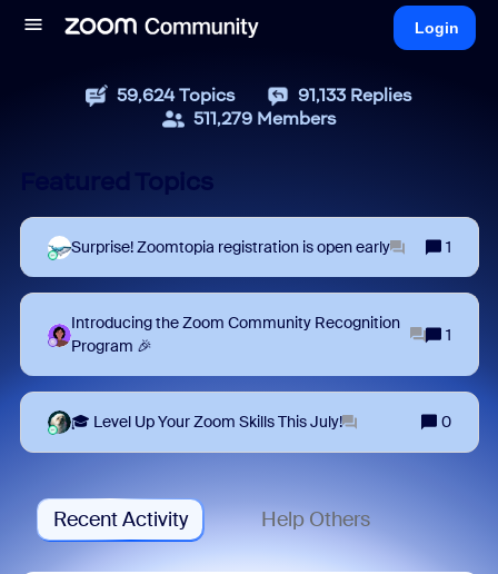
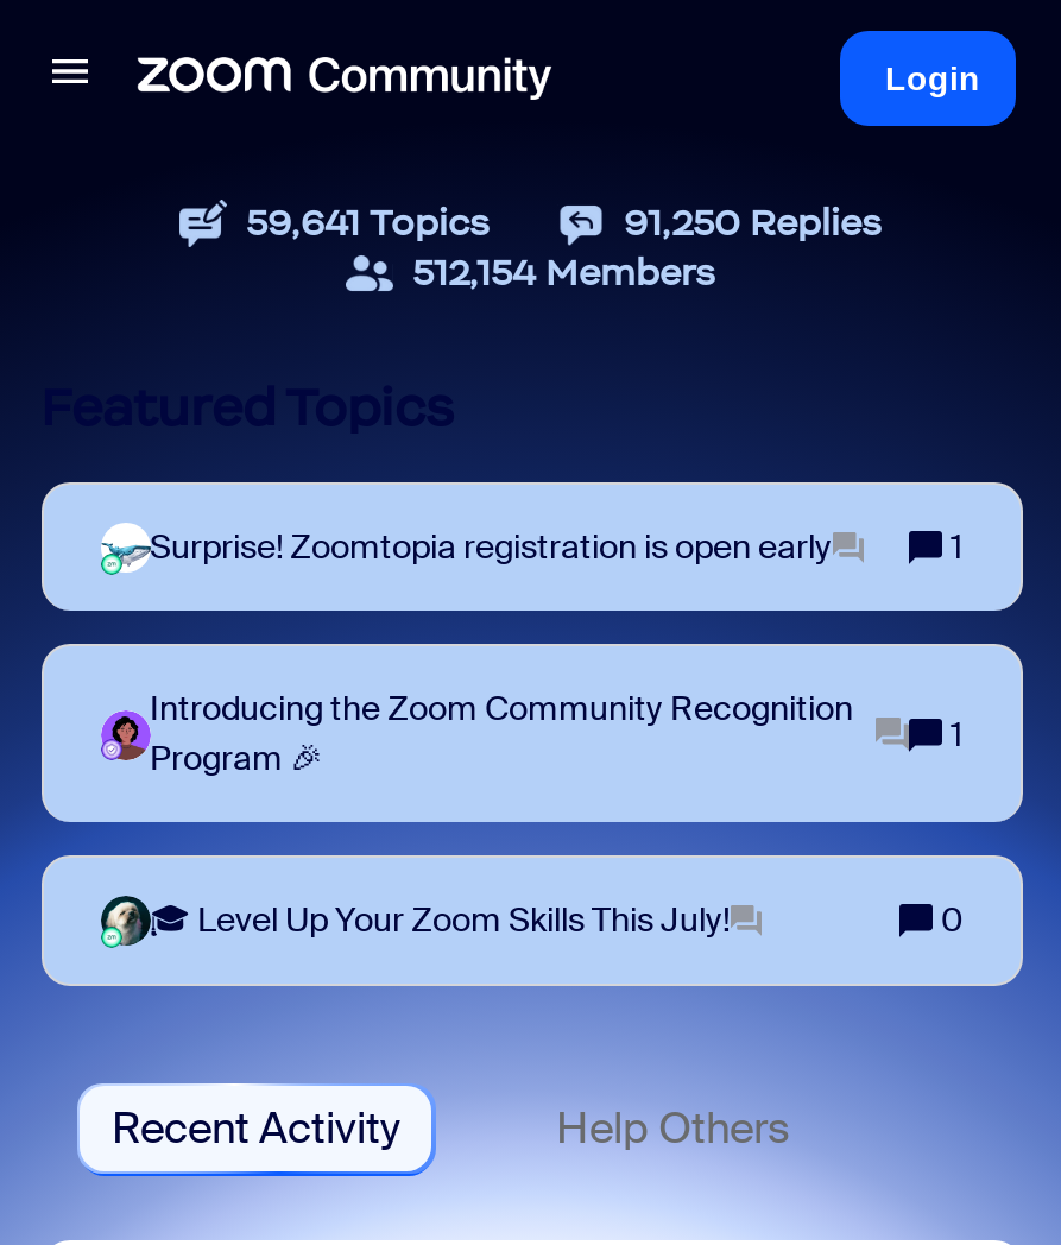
[117,85,236,106] 59,624 Topics -> [246,200,491,245] 59,641 Topics
[298,85,412,106] 91,133 Replies -> [624,200,883,245] 91,250 Replies
[193,108,336,129] 511,279 Members -> [412,249,716,295] 512,154 Members

